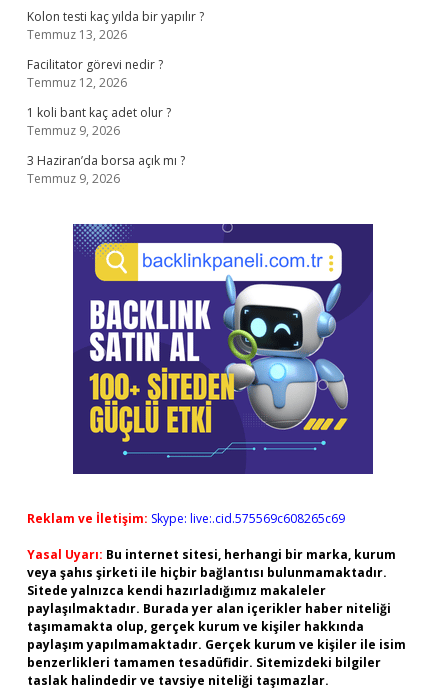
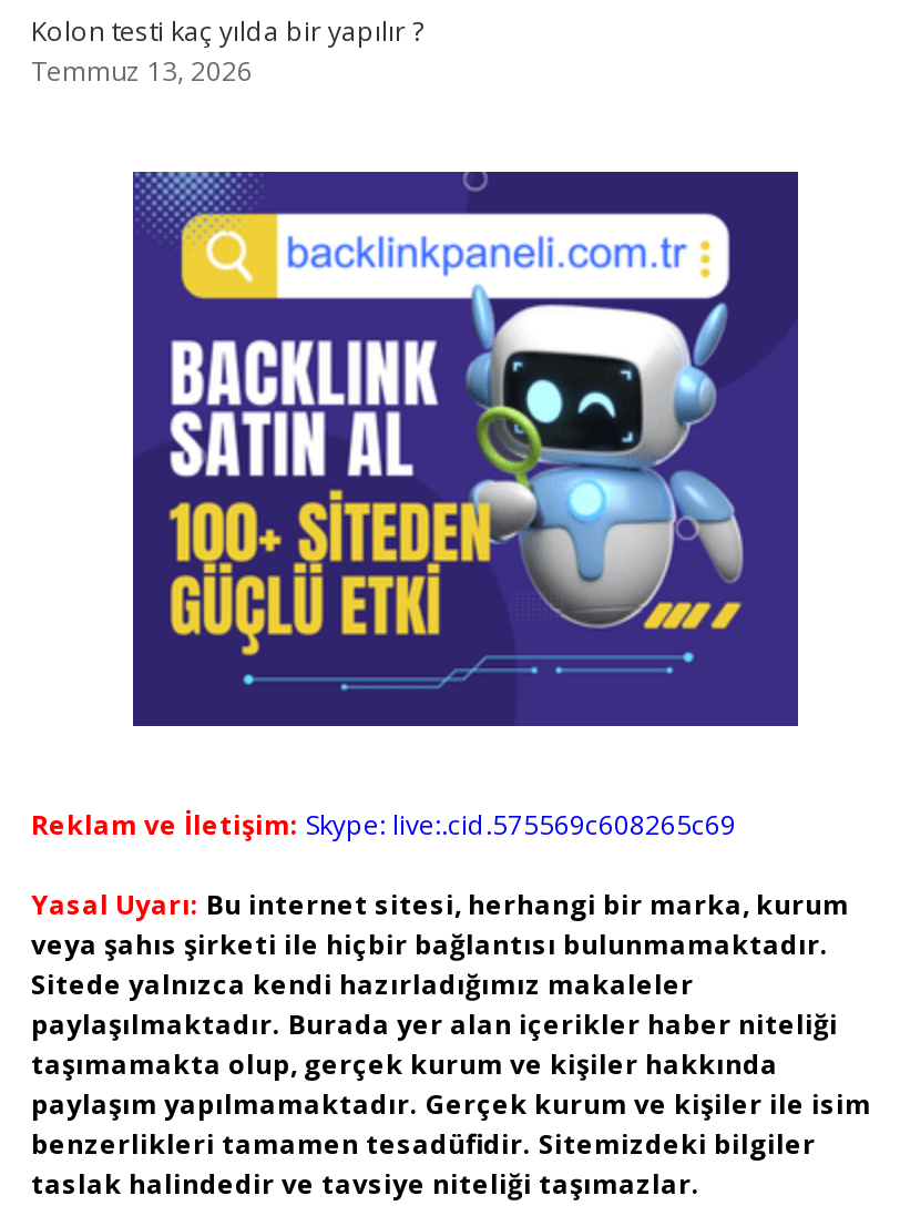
[27,56,185,187] Facilitator görevi nedir ? | Temmuz 12, 2026 | 1 koli bant kaç adet olur ? | Temmuz 9, 2026 | 3 Haziran’da borsa açık mı ? | Temmuz 9, 2026 -> none

